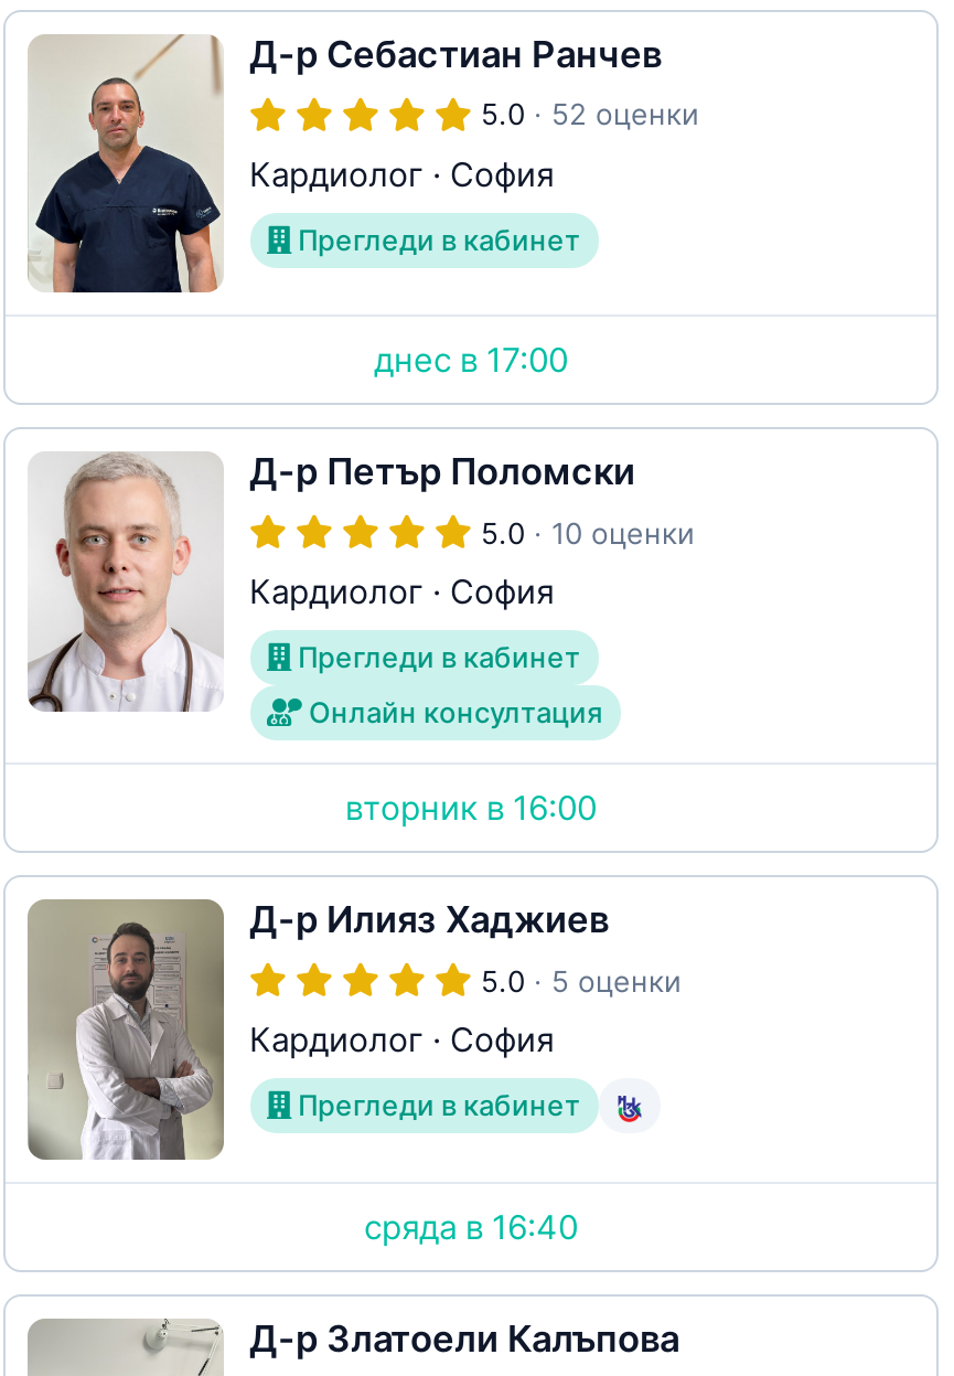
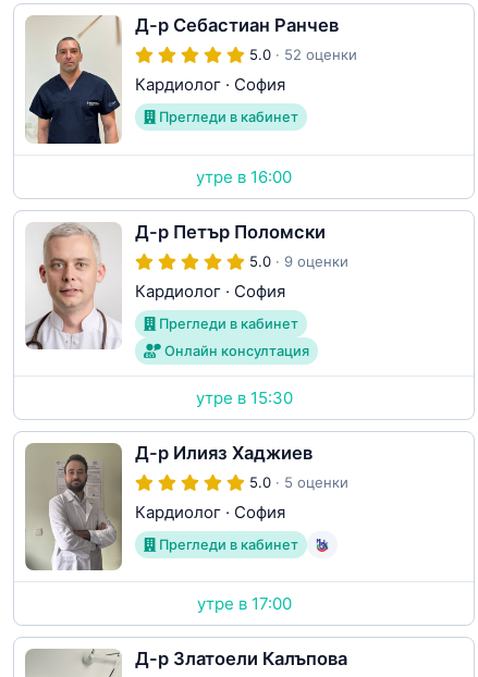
[374,340,568,382] днес в 17:00 -> [196,166,292,187] утре в 16:00
[481,516,695,551] 5.0 · 10 оценки -> [249,253,348,270] 5.0 · 9 оценки
[345,788,597,830] вторник в 16:00 -> [195,387,292,408] утре в 15:30
[364,1207,578,1249] сряда в 16:40 -> [197,594,291,614] утре в 17:00

